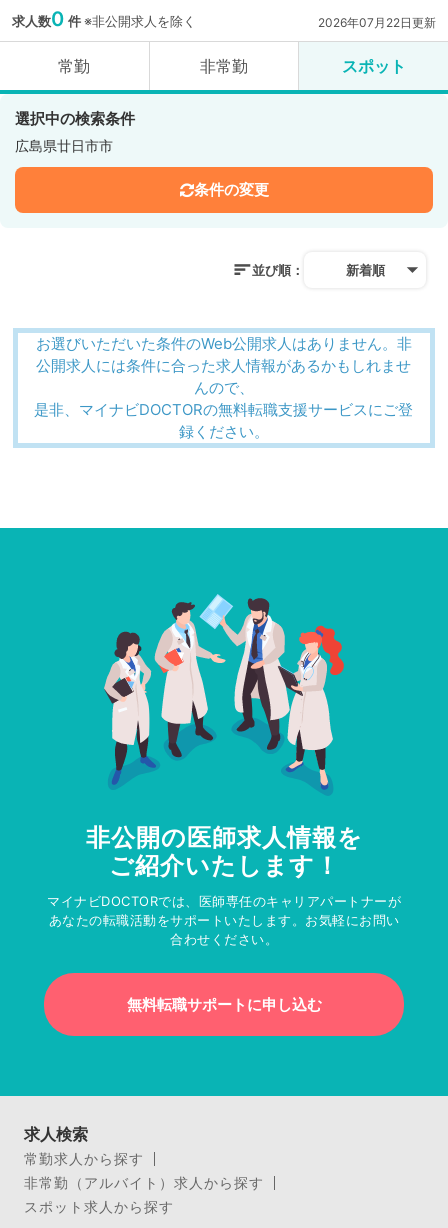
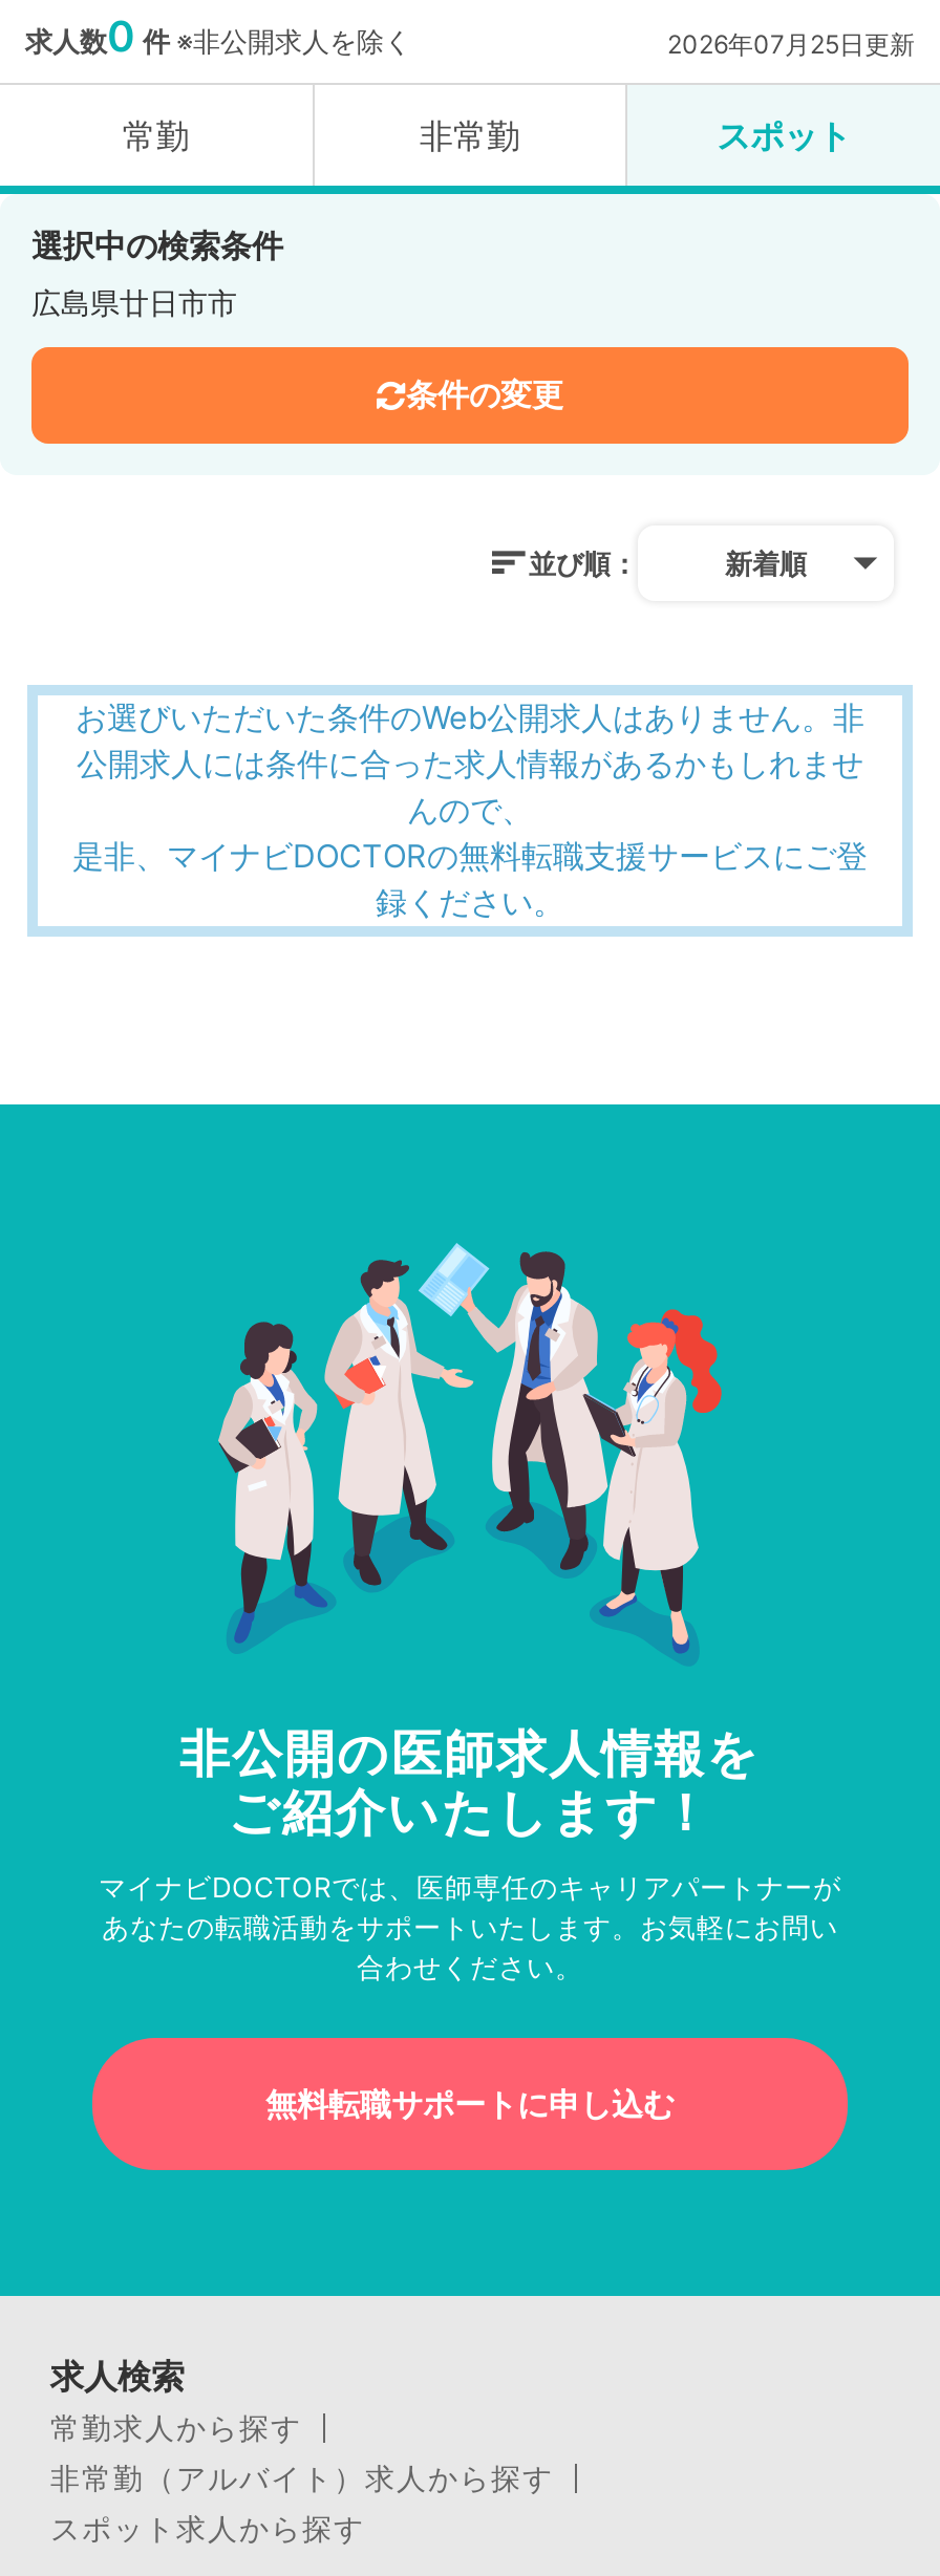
[318,15,436,30] 2026年07月22日更新 -> [667,28,915,60] 2026年07月25日更新

